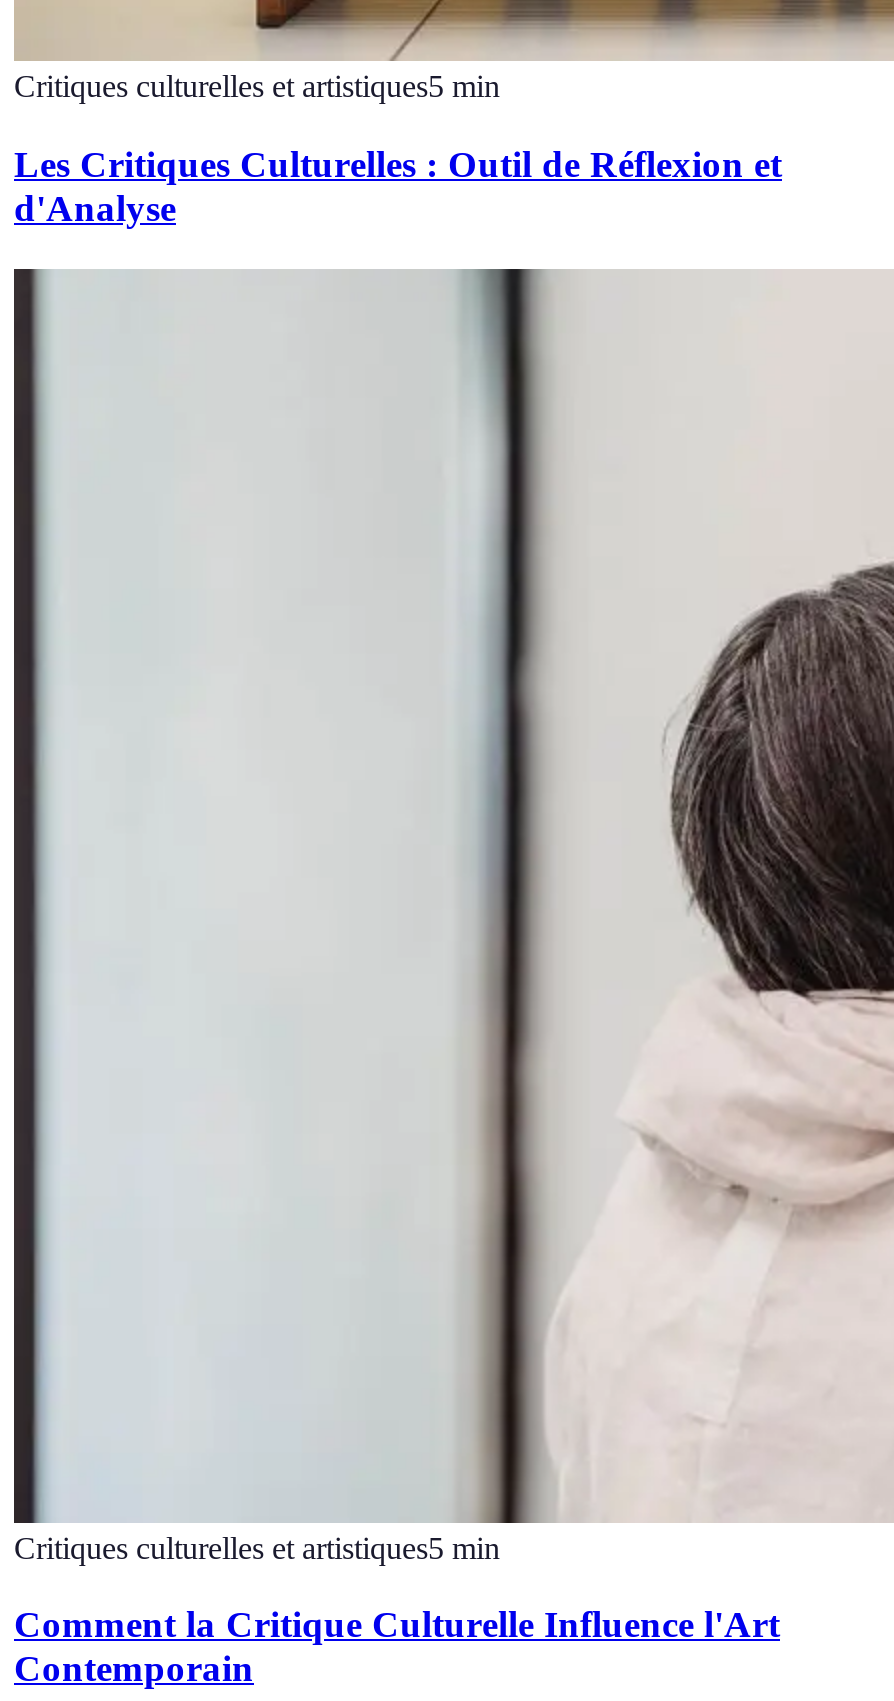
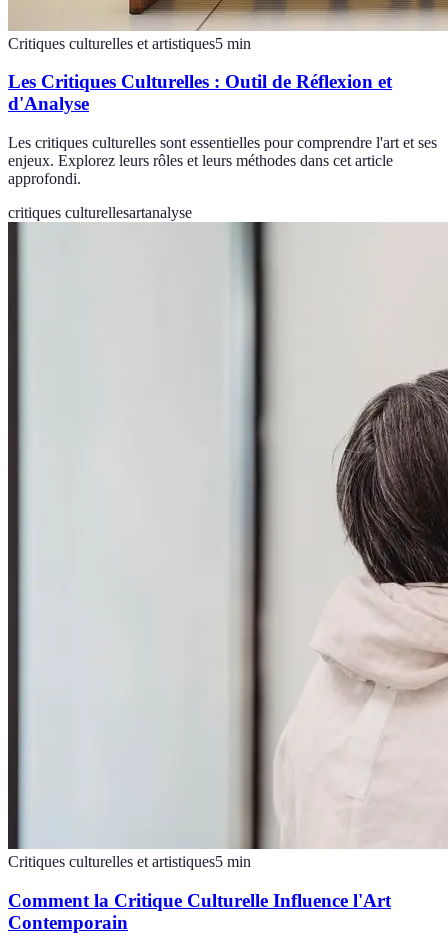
none -> [8,134,437,221] Les critiques culturelles sont essentielles pour comprendre l'art et ses | enjeux. Explorez leurs rôles et leurs méthodes dans cet article | approfondi. | critiques culturellesartanalyse

